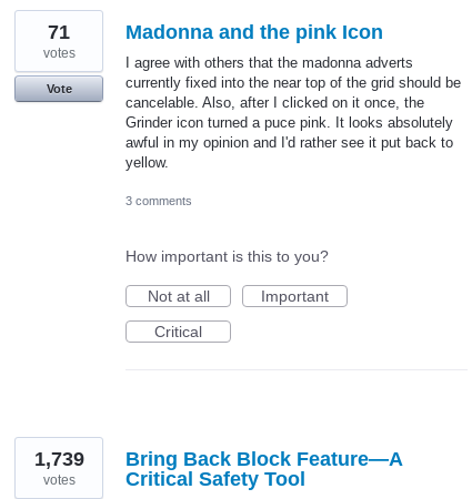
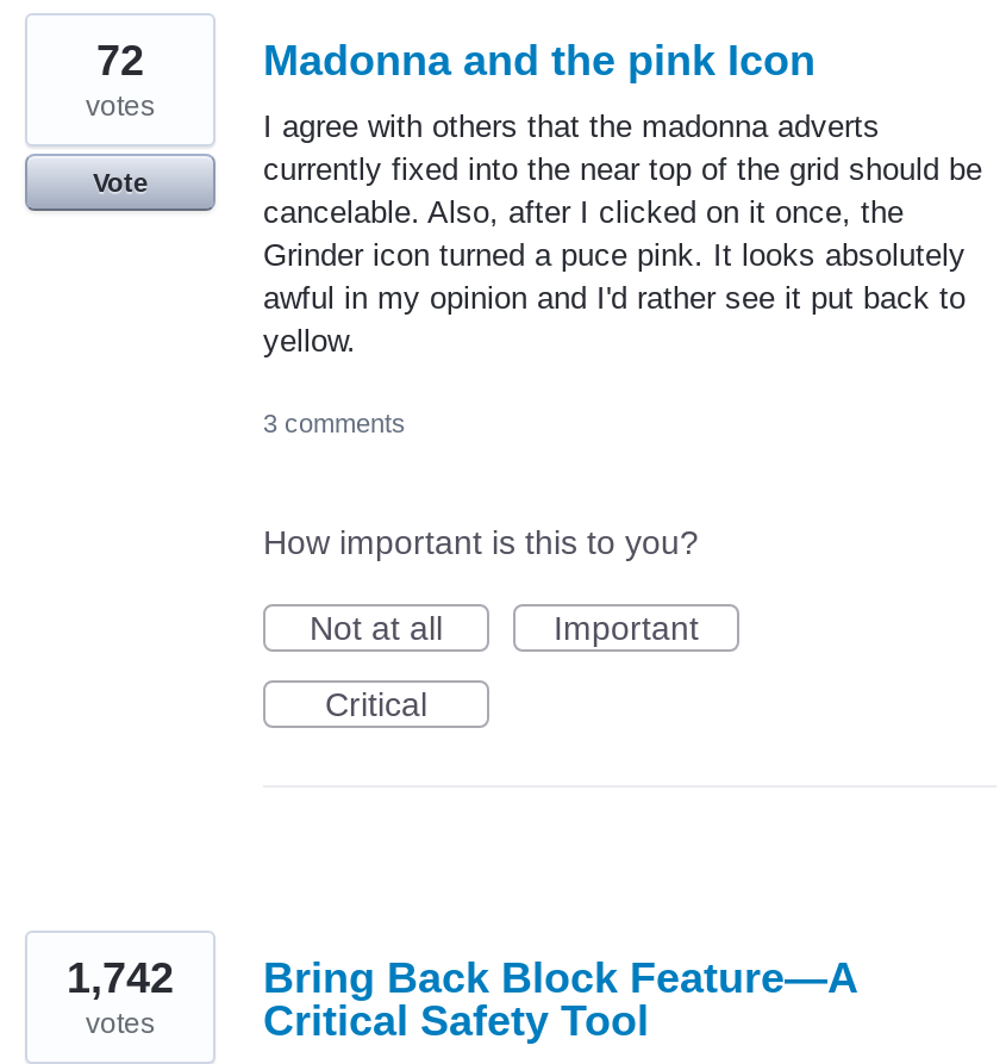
[48,21,70,43] 71 -> [96,36,144,84] 72
[34,448,402,470] 1,739 Bring Back Block Feature—A -> [67,954,856,1002] 1,742 Bring Back Block Feature—A

